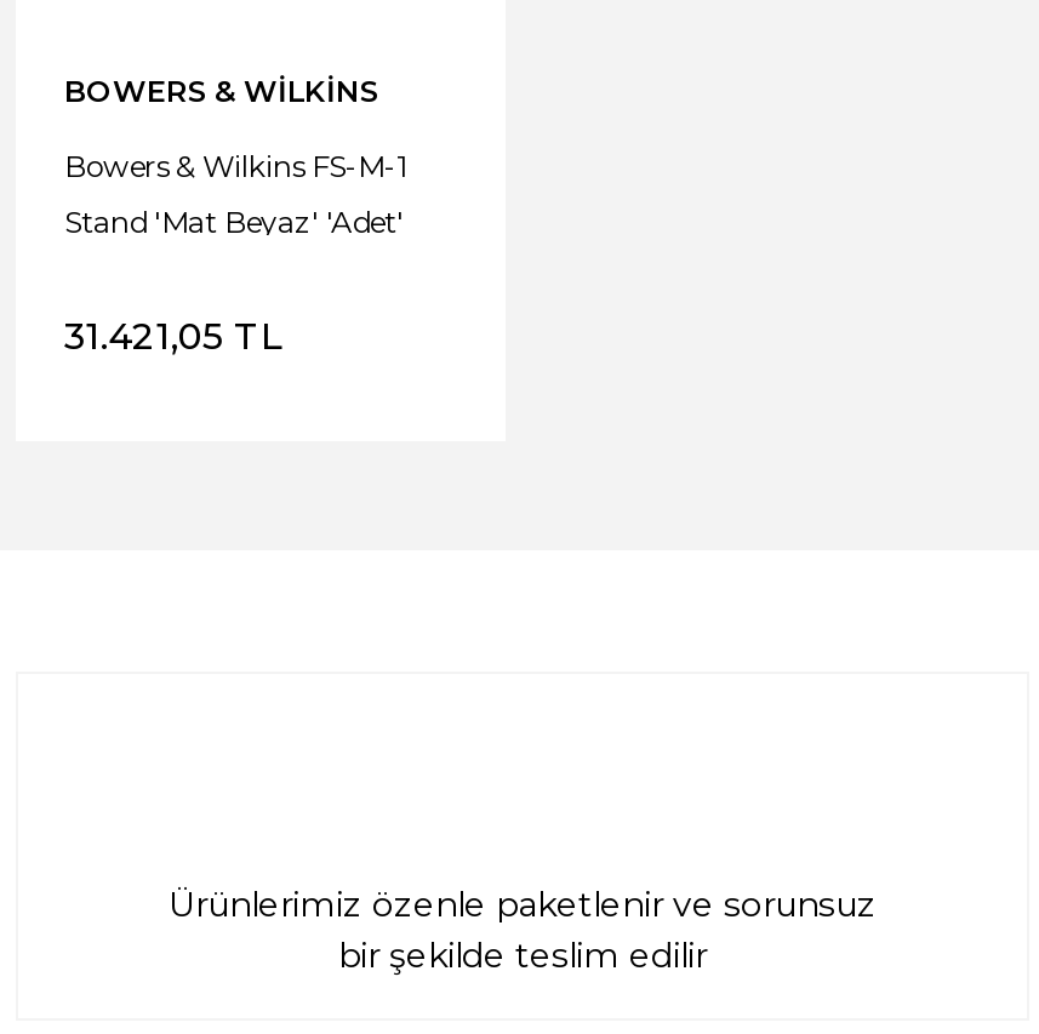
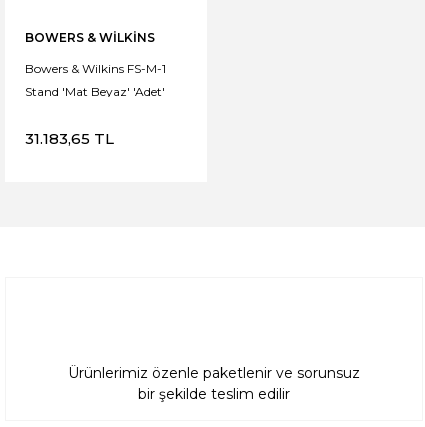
[64,313,282,359] 31.421,05 TL -> [25,129,114,148] 31.183,65 TL

